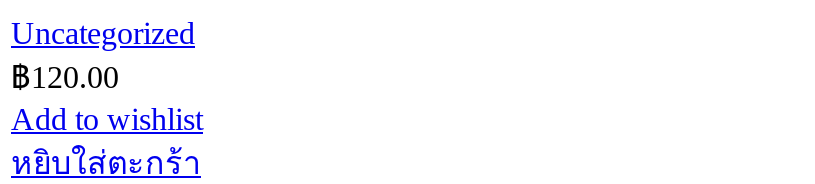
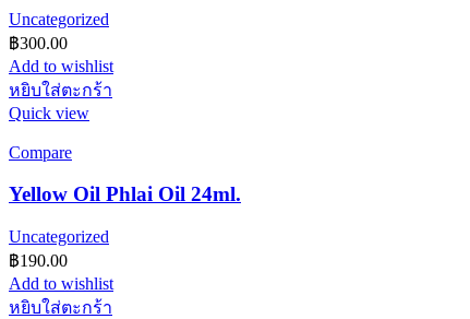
[11,61,119,95] ฿120.00 -> [9,34,241,270] ฿300.00 | Add to wishlist | หยิบใส่ตะกร้า | Quick view | Compare | Yellow Oil Phlai Oil 24ml. | Uncategorized | ฿190.00

